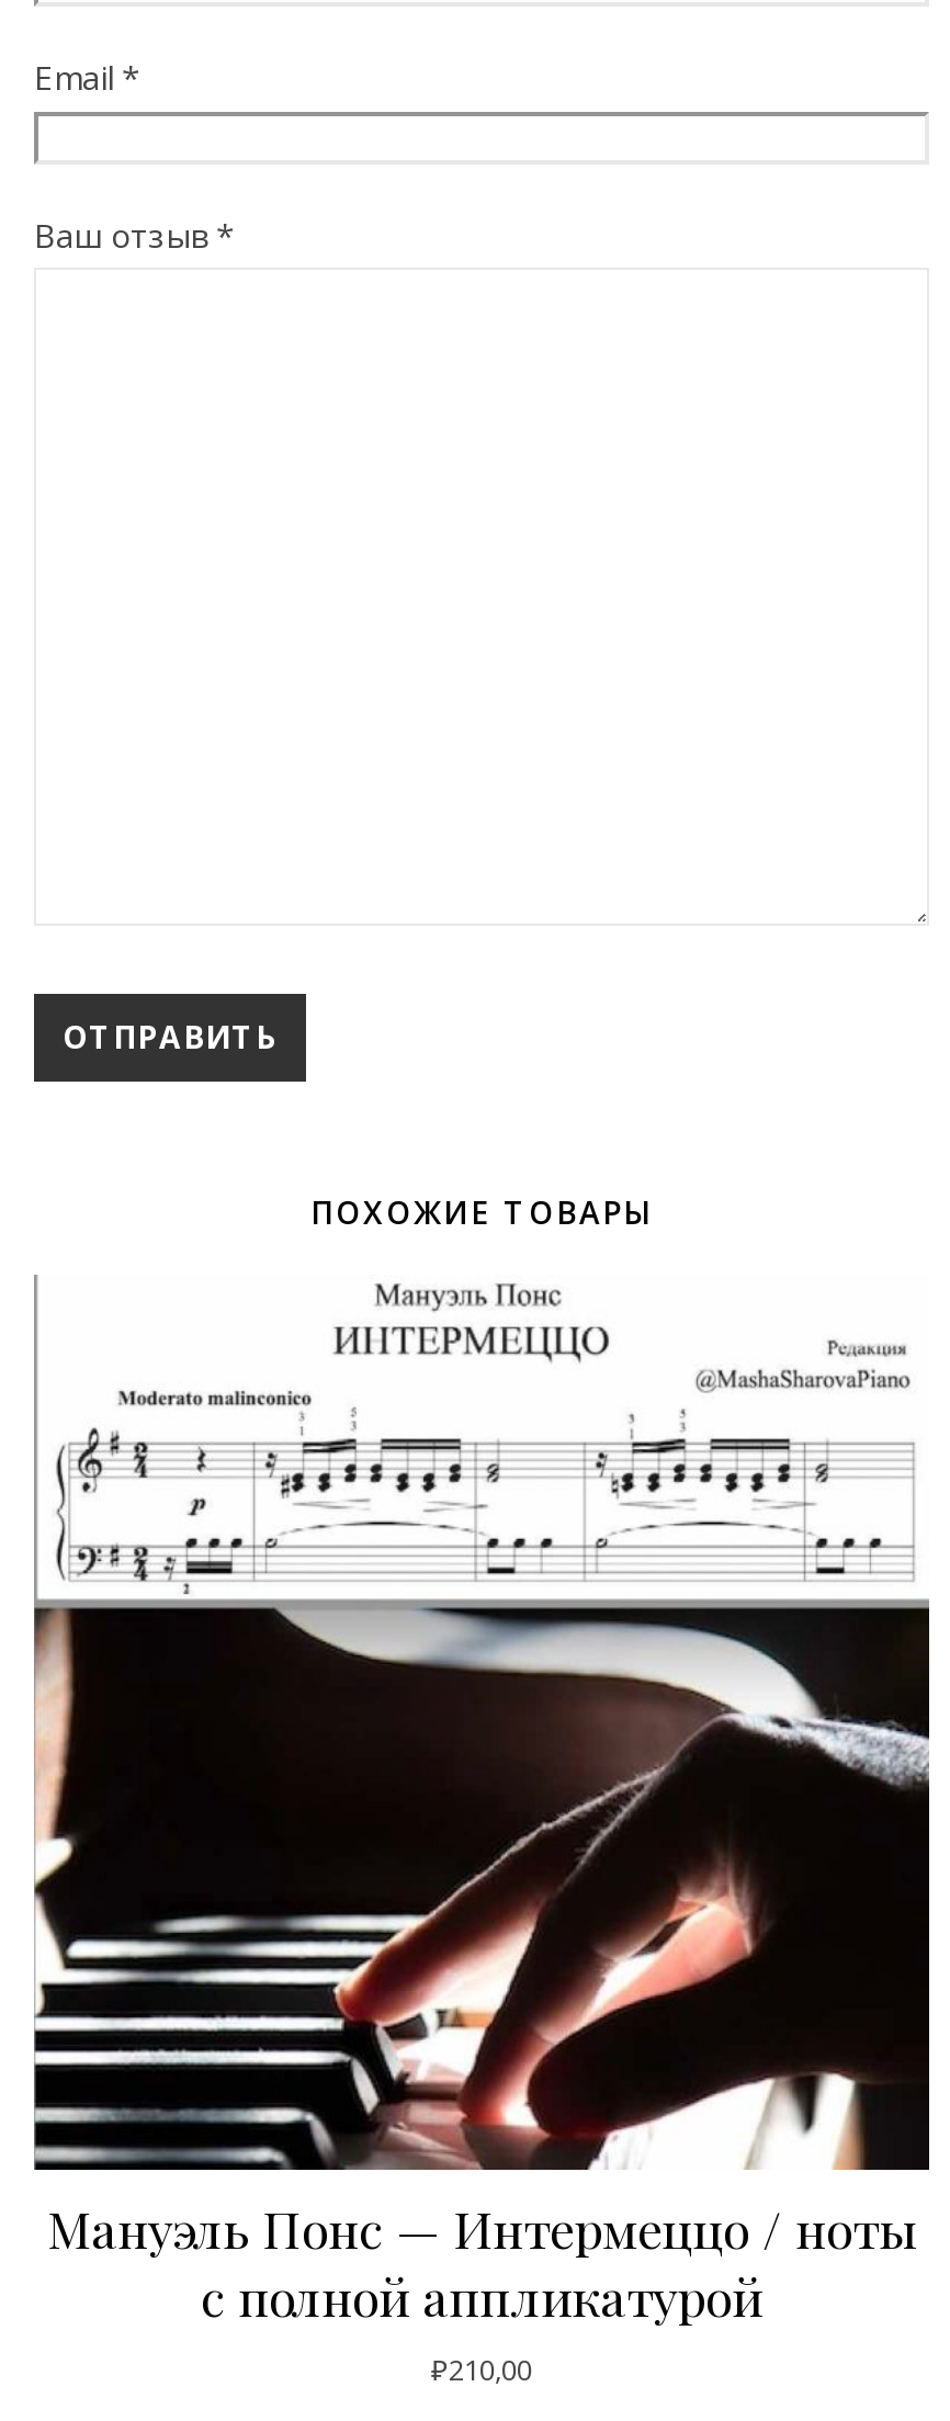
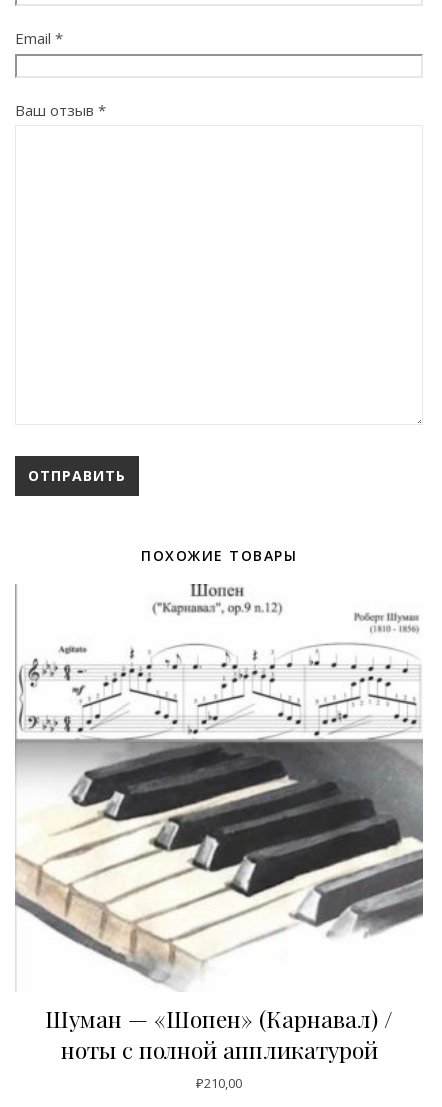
[32,1275,931,2330] [image] | Мануэль Понс — Интермеццо / ноты | с полной аппликатурой -> [15,583,424,1065] [image] | Шуман — «Шопен» (Карнавал) / | ноты с полной аппликатурой

